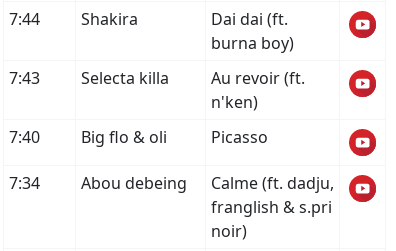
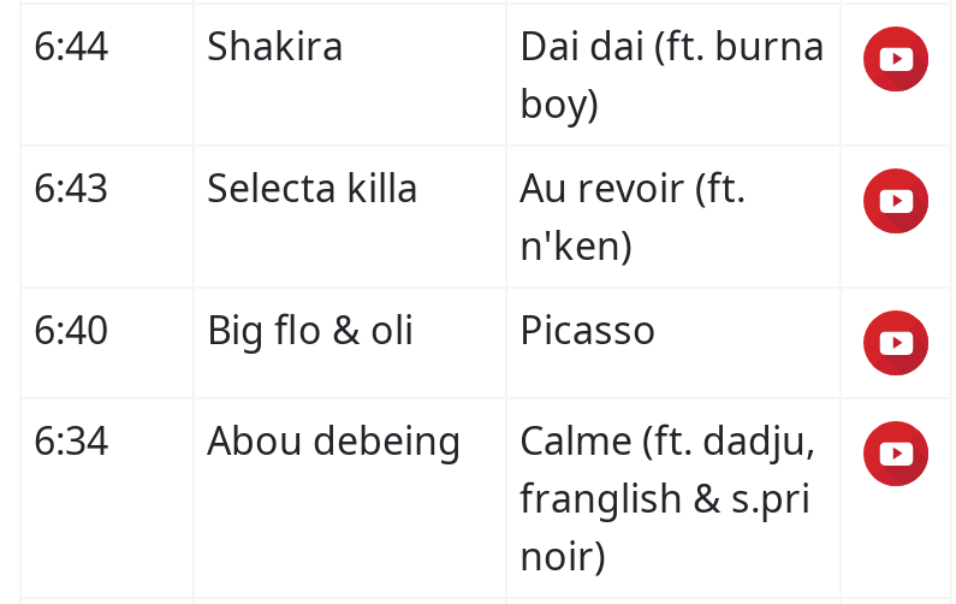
[9,8,138,30] 7:44 Shakira -> [34,19,344,72] 6:44 Shakira
[9,67,305,89] 7:43 Selecta killa Au revoir (ft. -> [34,161,746,214] 6:43 Selecta killa Au revoir (ft.
[9,126,268,148] 7:40 Big flo & oli Picasso -> [34,303,657,356] 6:40 Big flo & oli Picasso
[9,172,334,194] 7:34 Abou debeing Calme (ft. dadju, -> [34,414,815,467] 6:34 Abou debeing Calme (ft. dadju,

